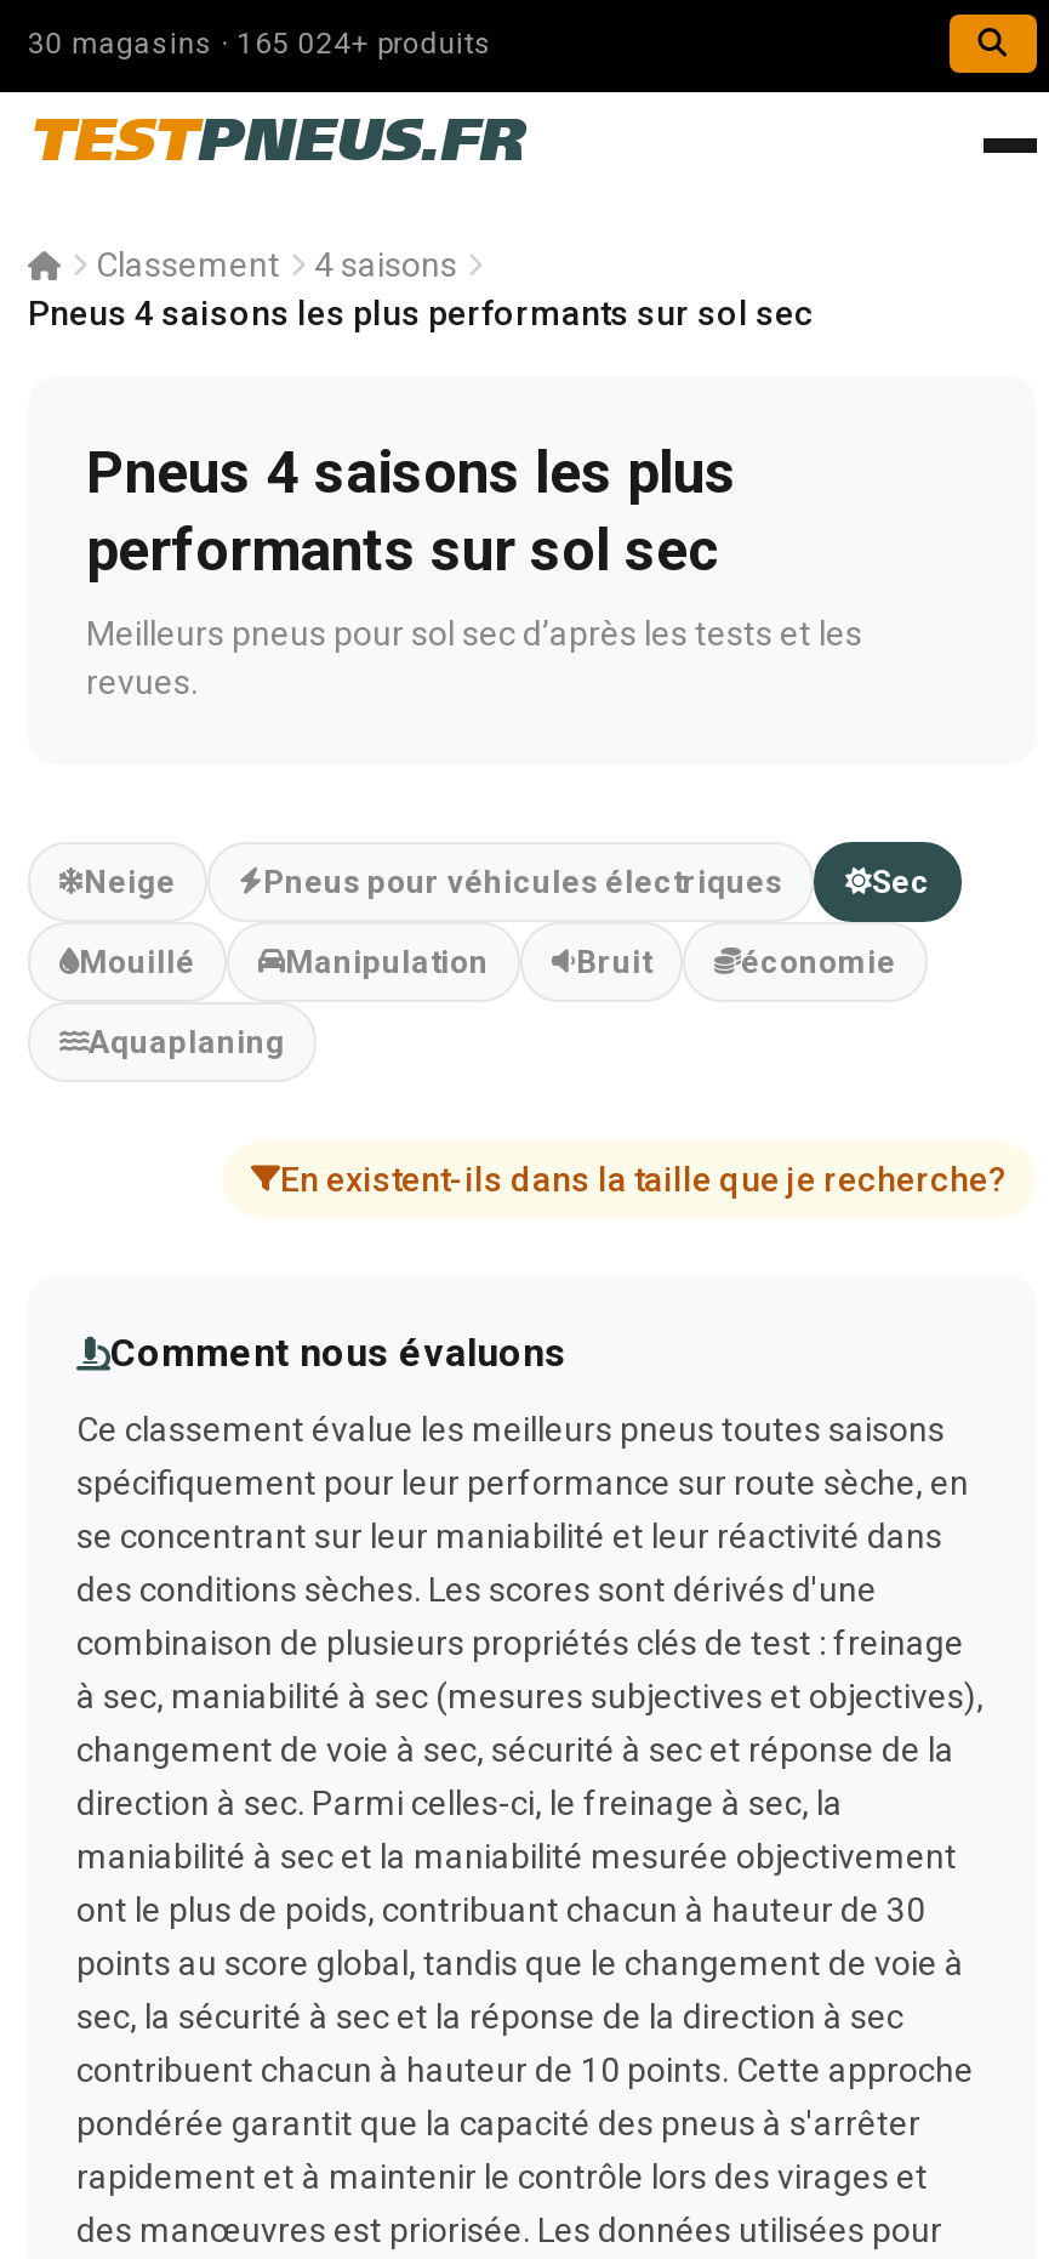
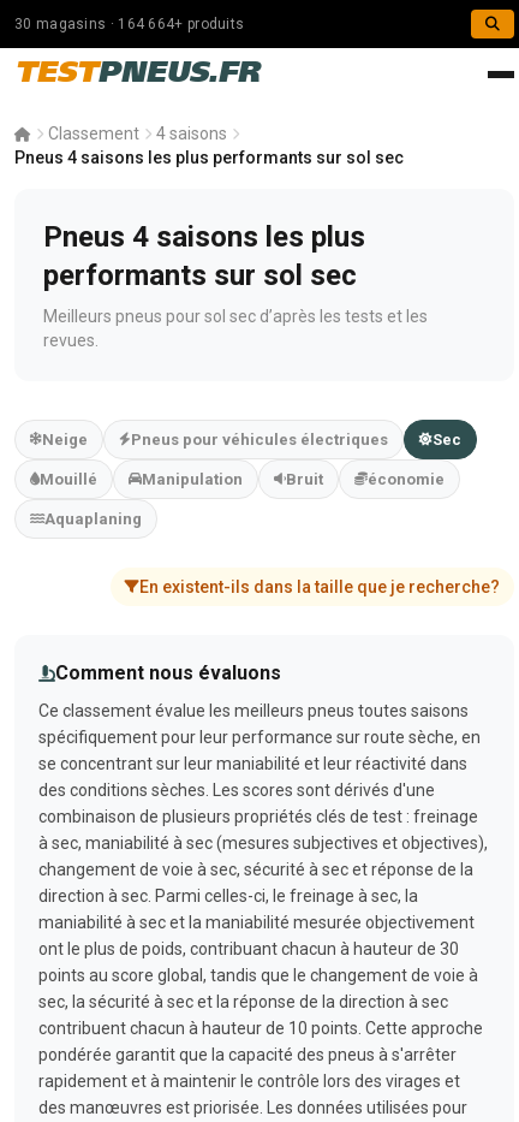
[28,27,492,61] 30 magasins · 165 024+ produits -> [14,16,244,32] 30 magasins · 164 664+ produits

